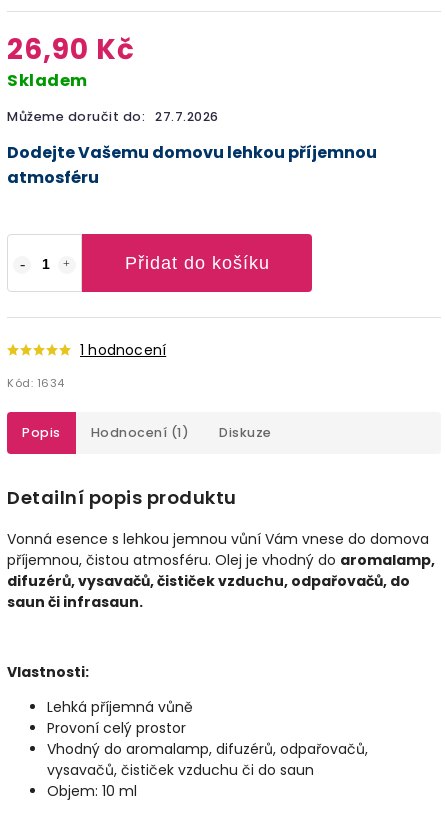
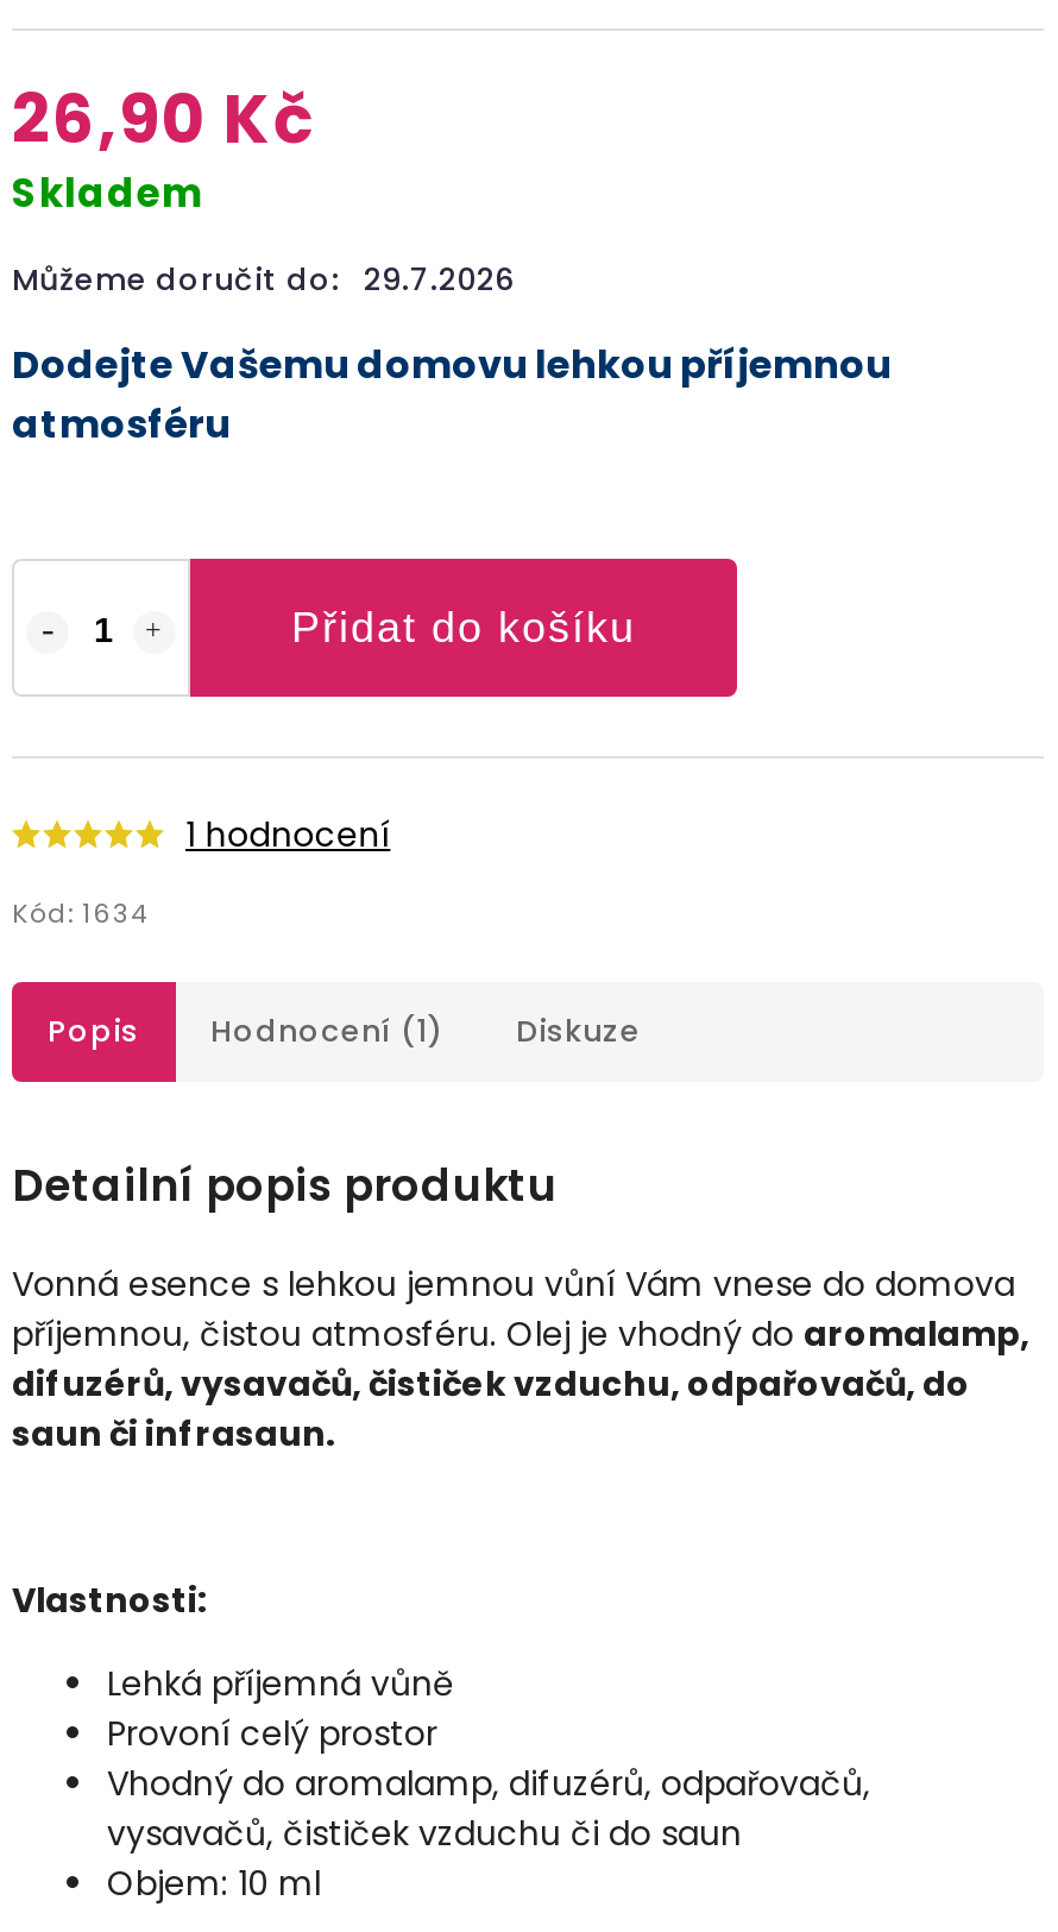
[7,107,218,124] Můžeme doručit do: 27.7.2026 -> [12,258,515,298] Můžeme doručit do: 29.7.2026

